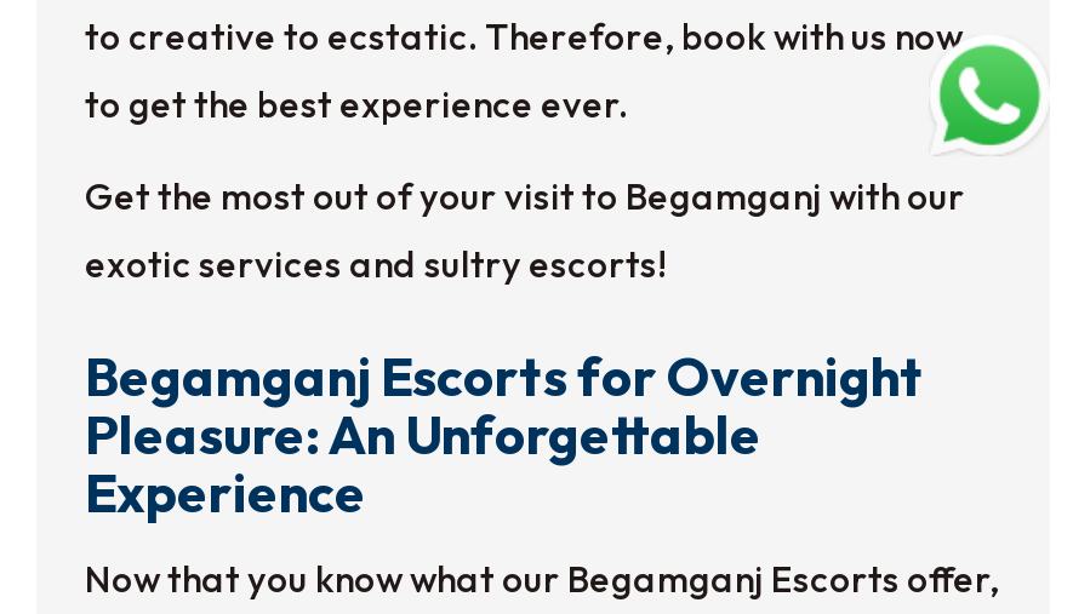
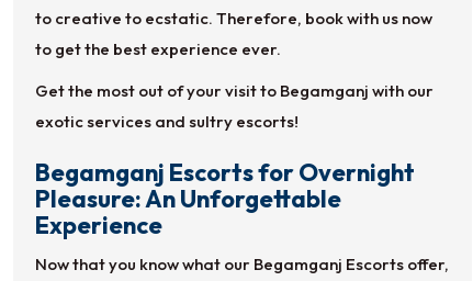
[938,42,1043,149] [image] -> none

